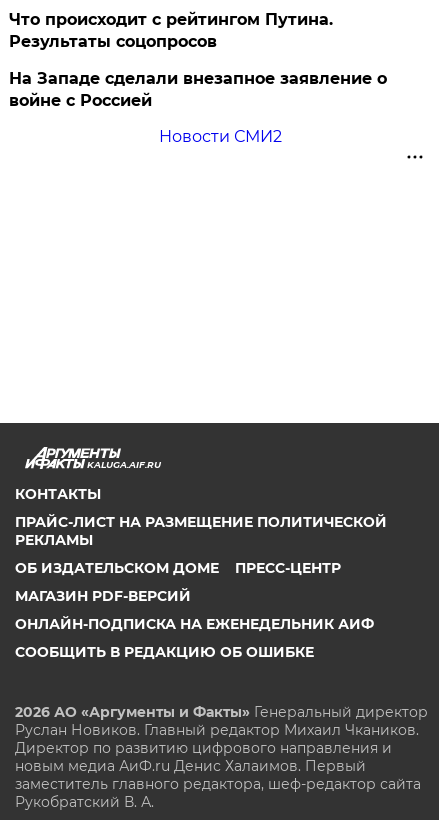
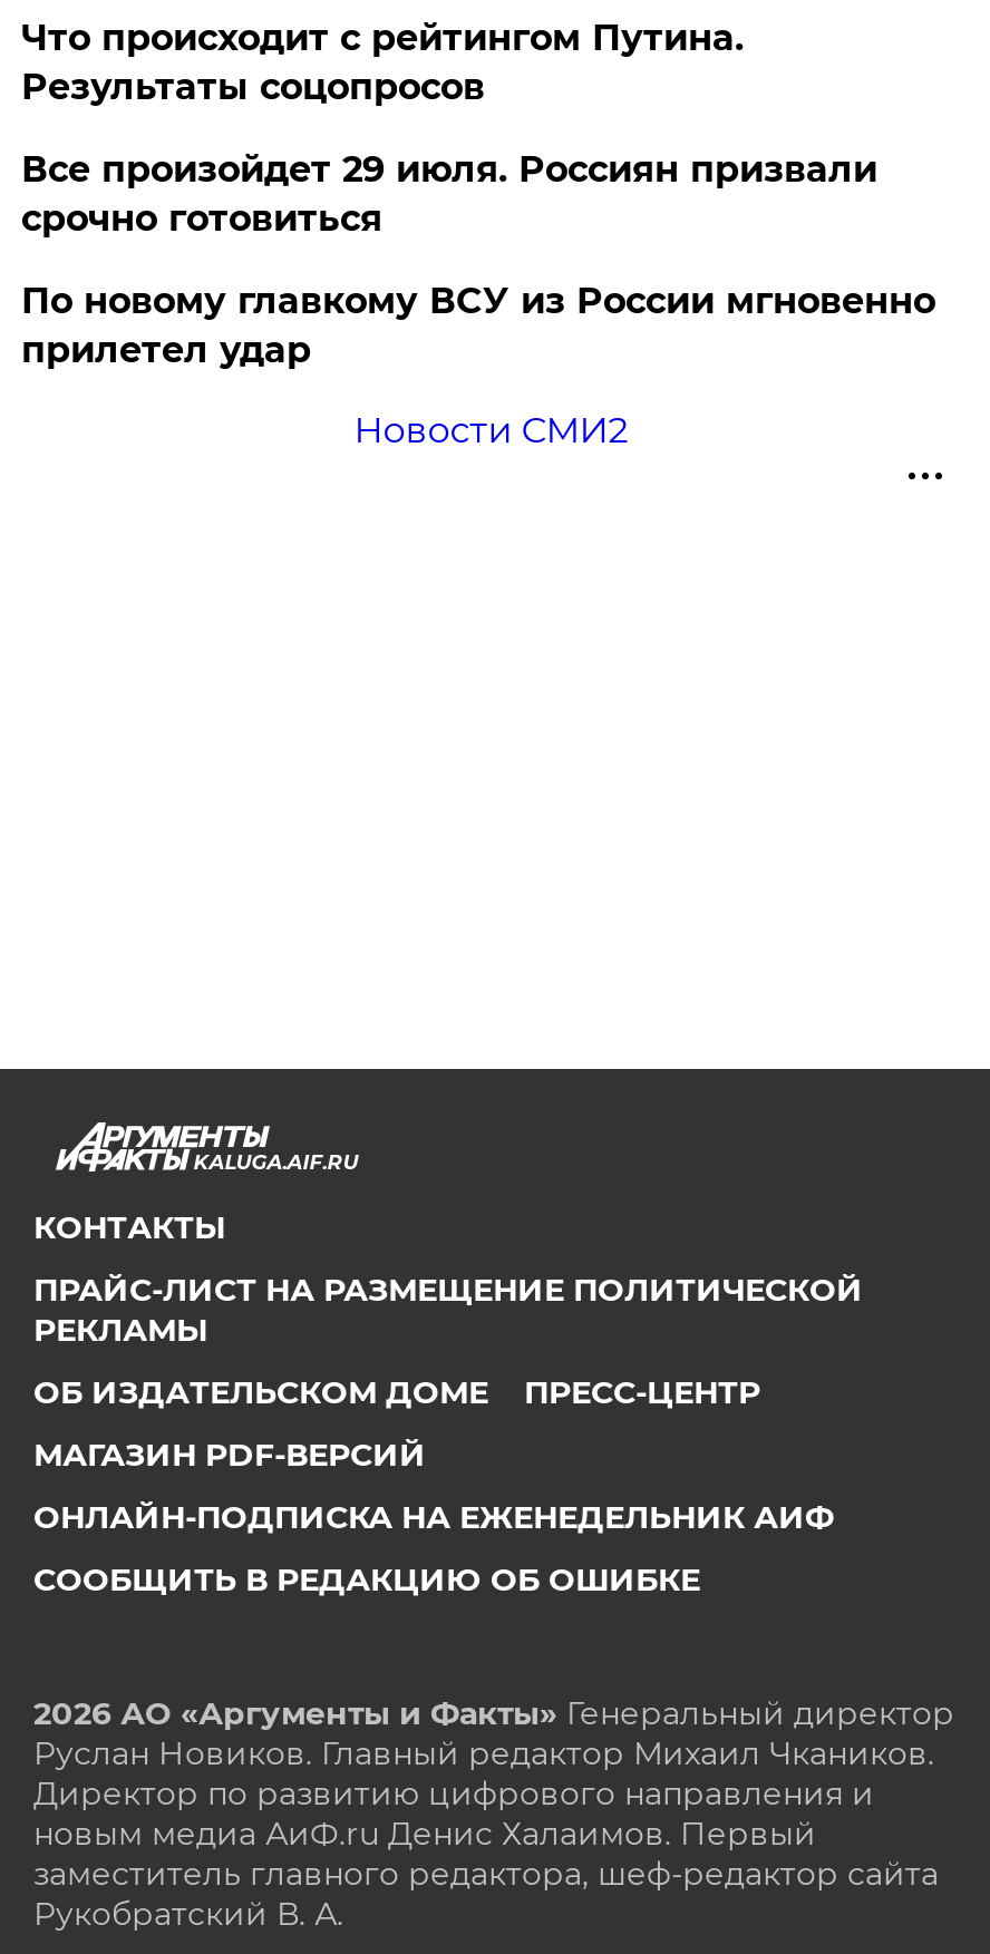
[9,69,387,110] На Западе сделали внезапное заявление о | войне с Россией -> [21,148,935,371] Все произойдет 29 июля. Россиян призвали | срочно готовиться | По новому главкому ВСУ из России мгновенно | прилетел удар

